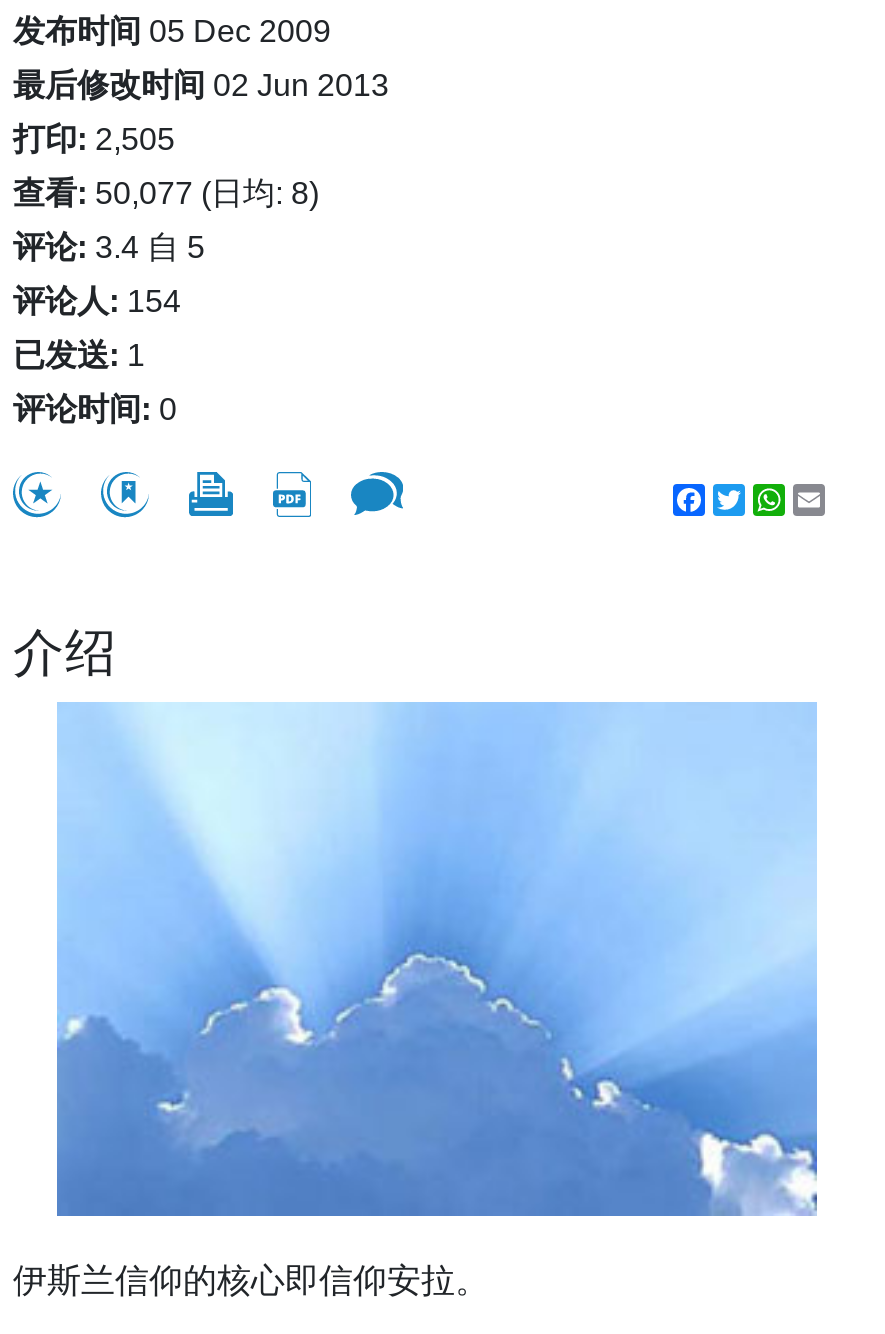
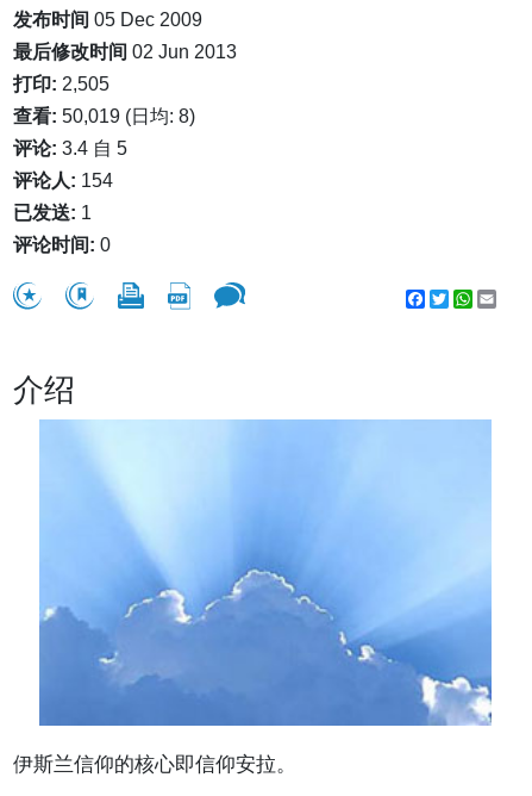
[13,176,319,210] 查看: 50,077 (日均: 8) -> [13,106,195,126] 查看: 50,019 (日均: 8)

